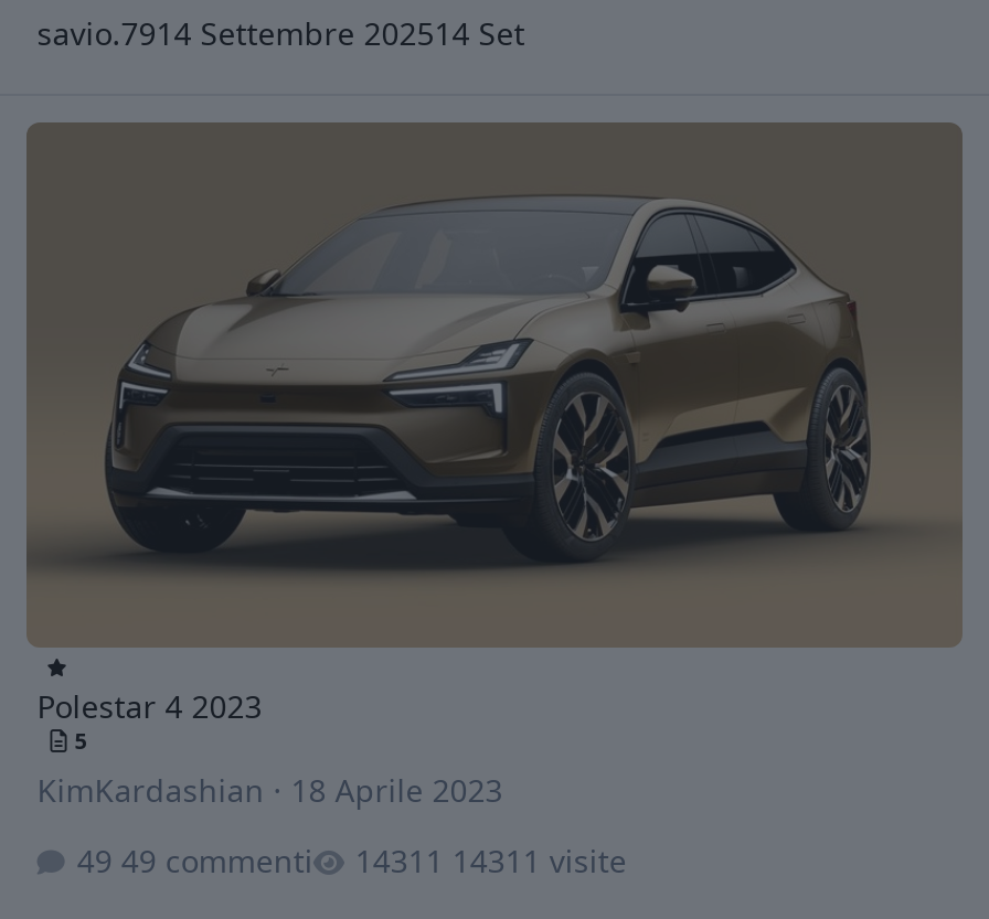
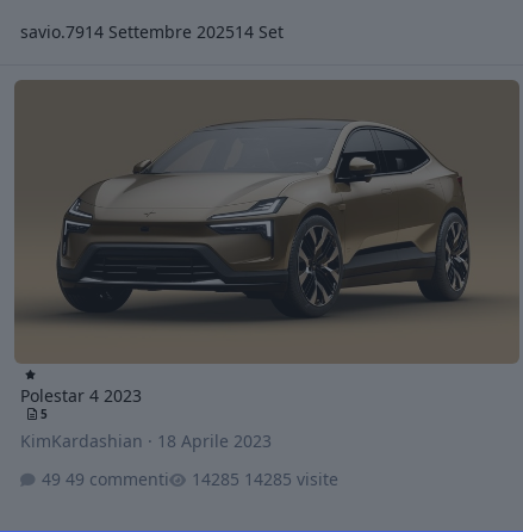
[452,839,627,881] 14311 visite -> [244,467,338,490] 14285 visite

